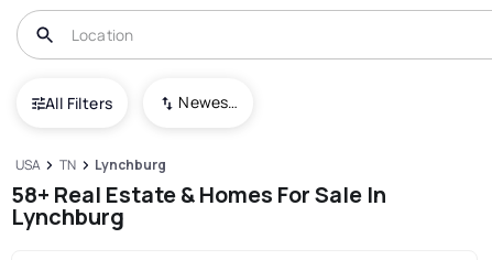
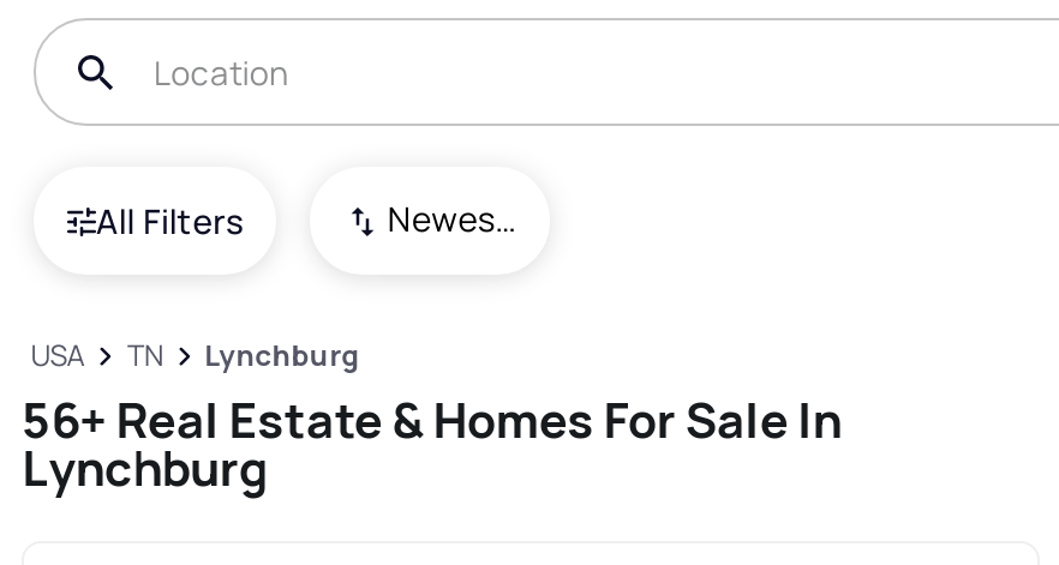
[11,179,387,209] 58+ Real Estate & Homes For Sale In -> [22,387,841,452] 56+ Real Estate & Homes For Sale In

